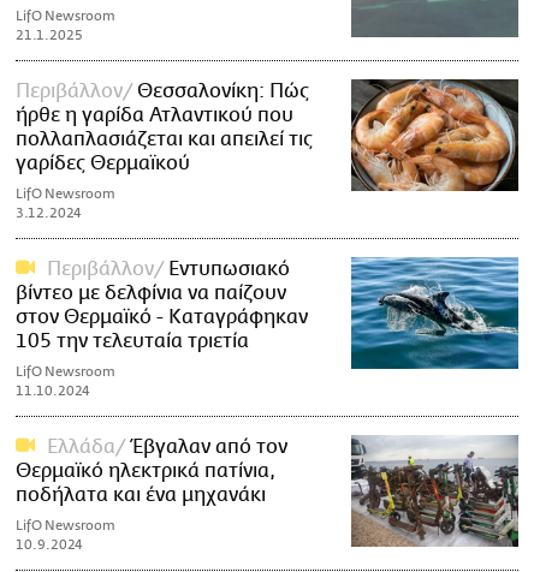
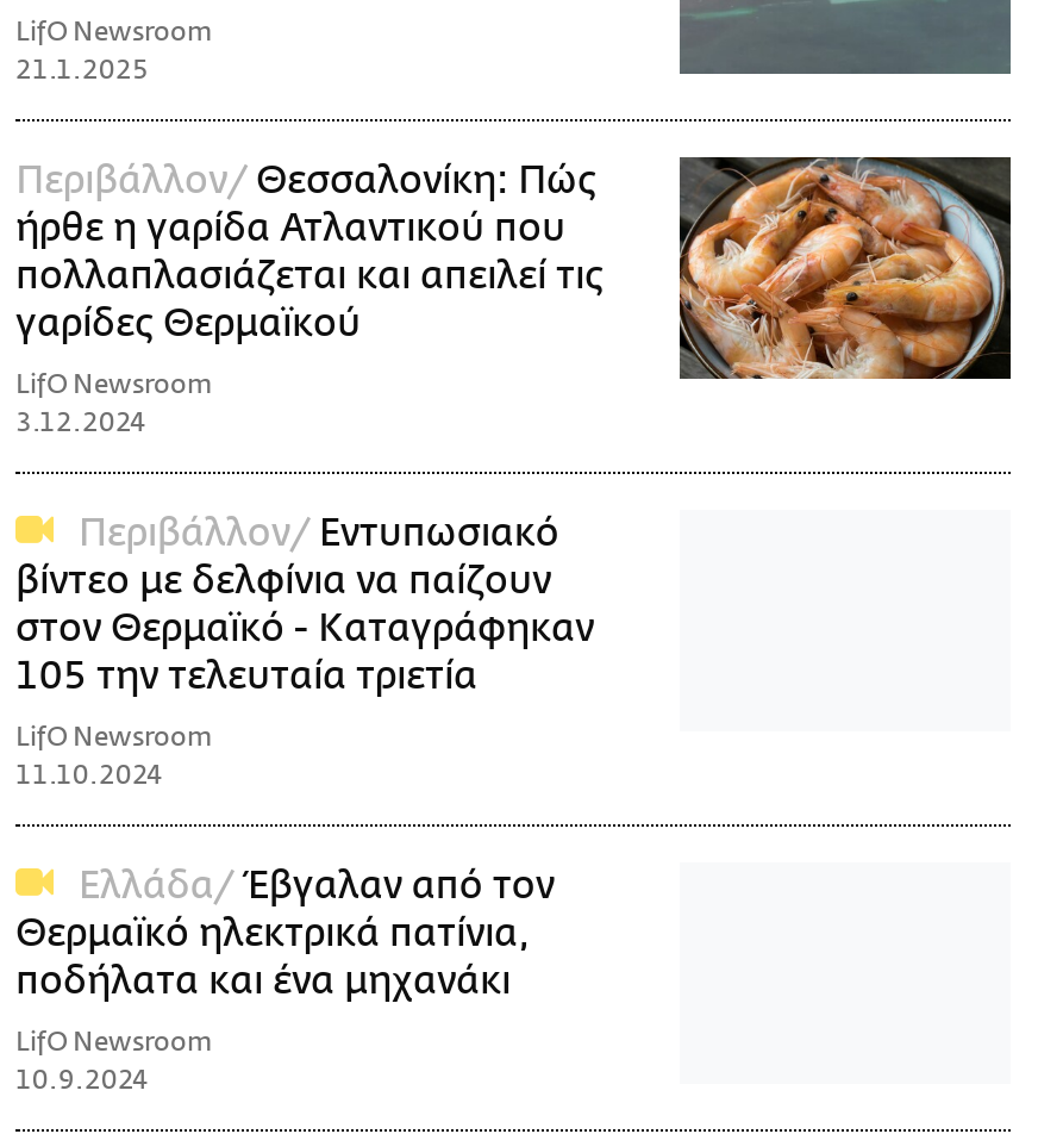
[350,256,520,370] [image] -> none
[350,435,520,548] [image] -> none

